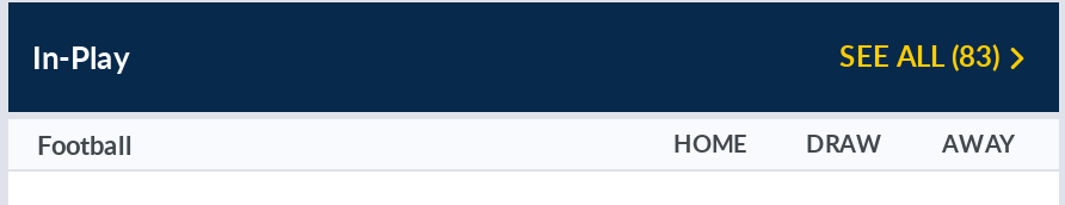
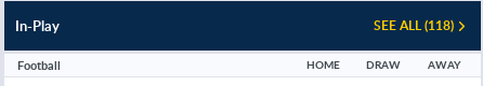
[839,36,999,77] SEE ALL (83) -> [374,16,454,35] SEE ALL (118)

